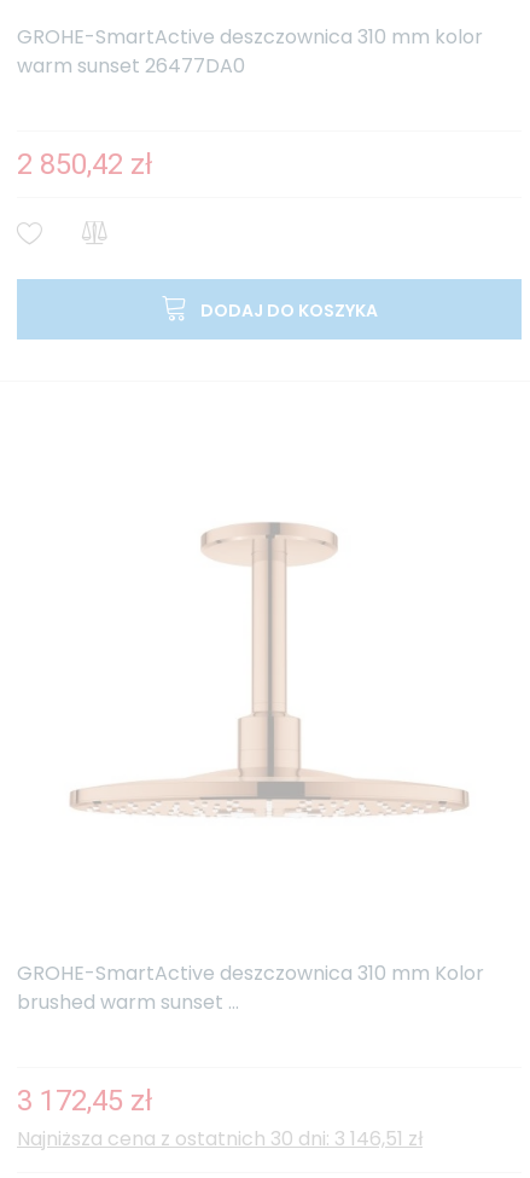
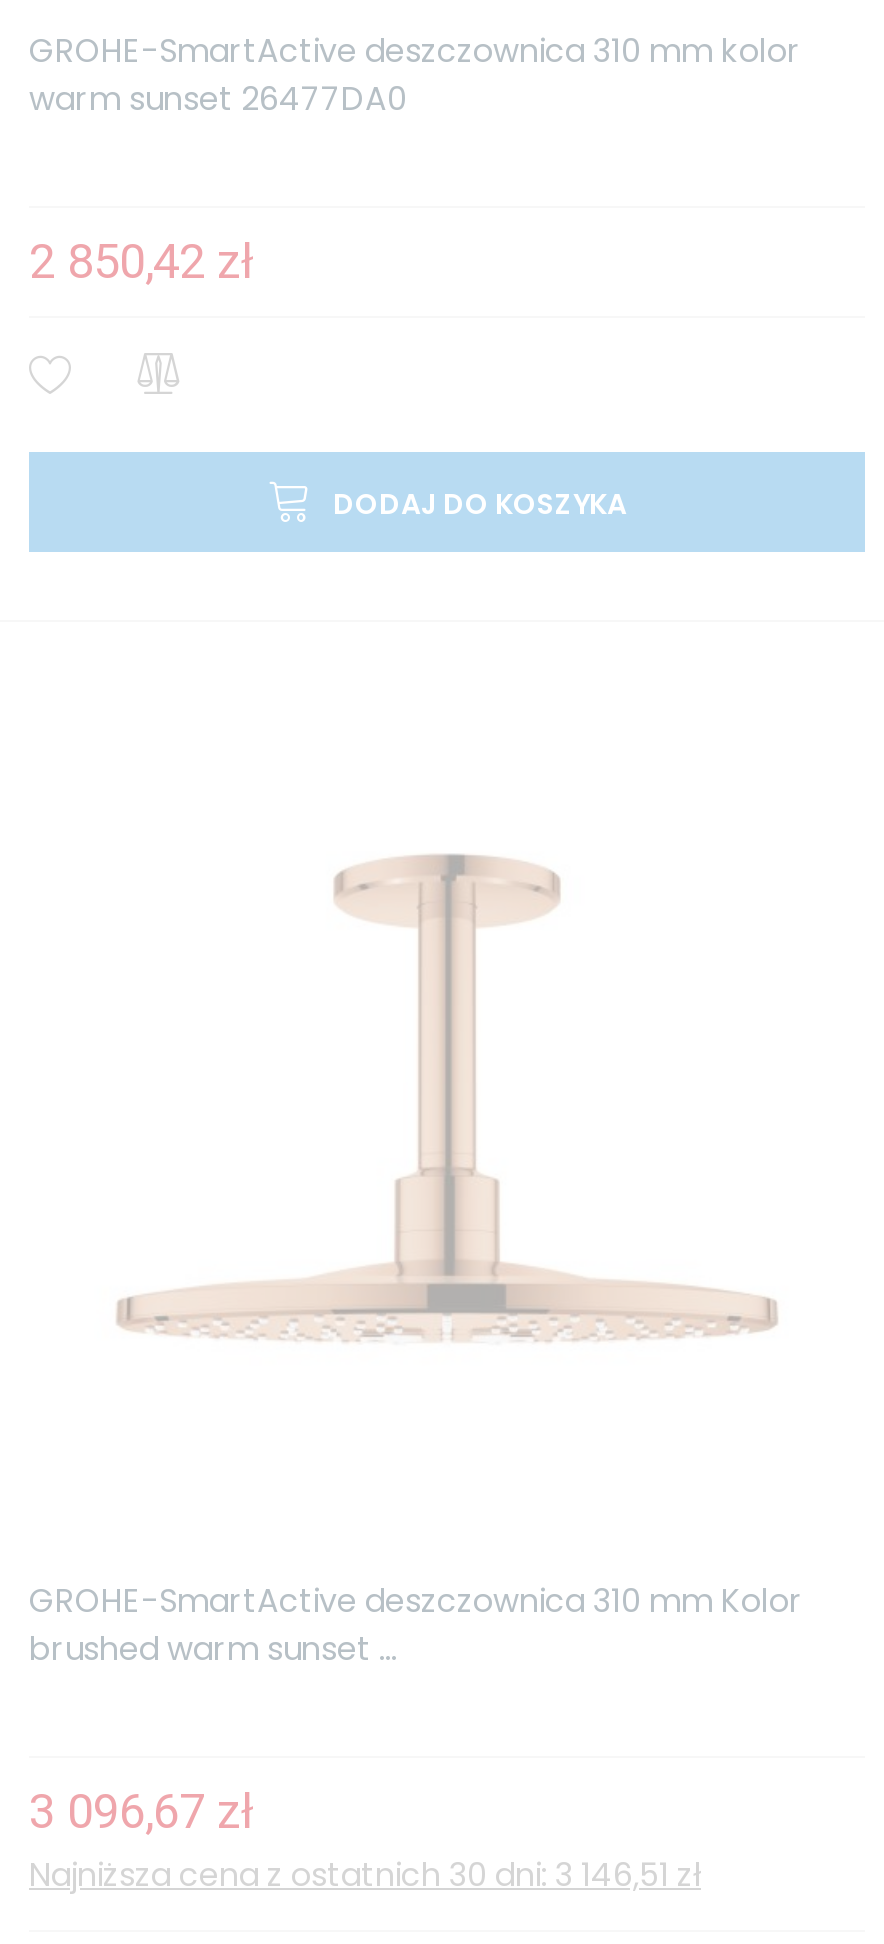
[17,1084,153,1118] 3 172,45 zł -> [29,1784,255,1840] 3 096,67 zł

